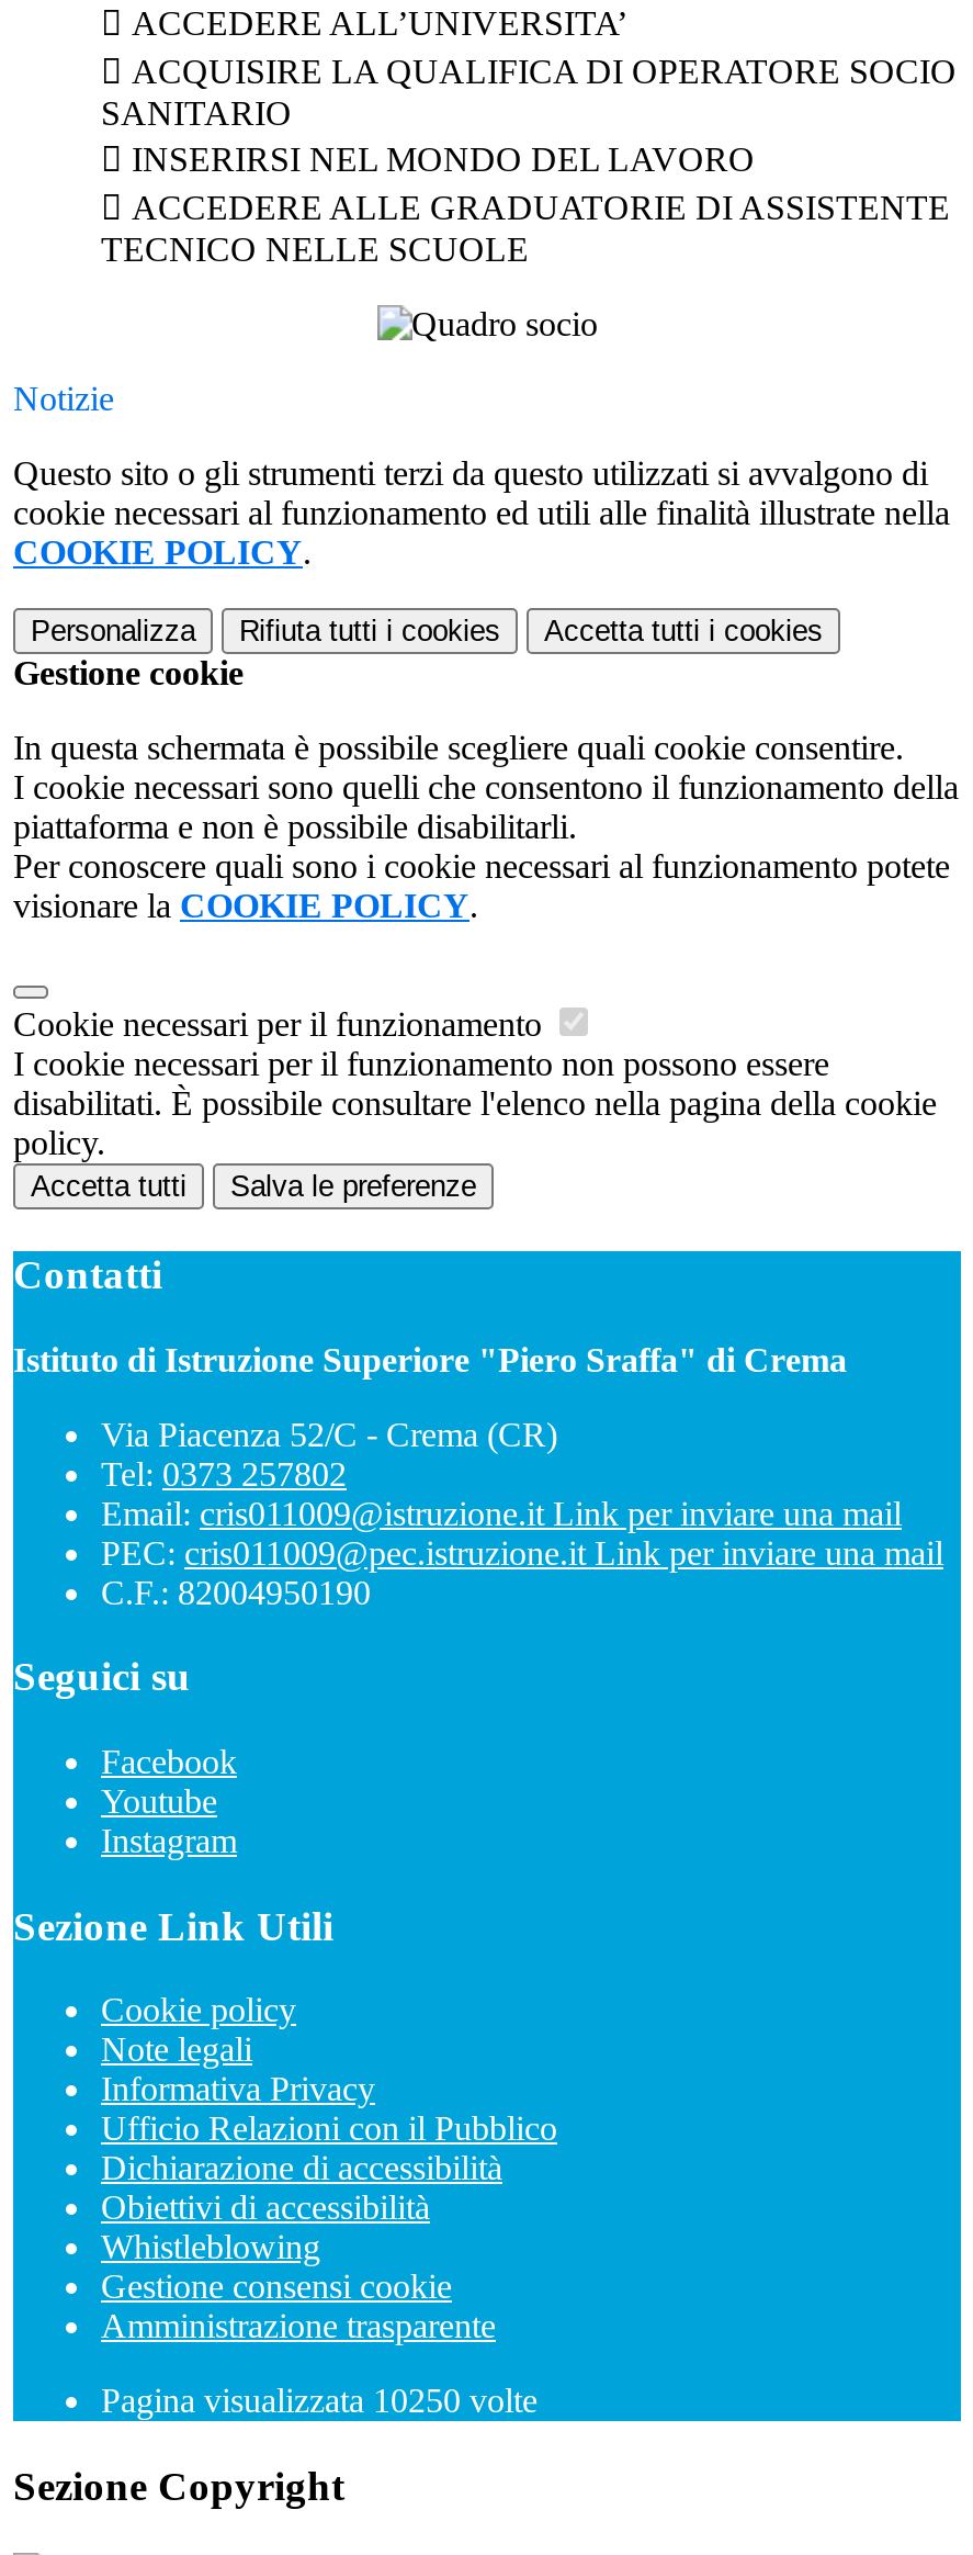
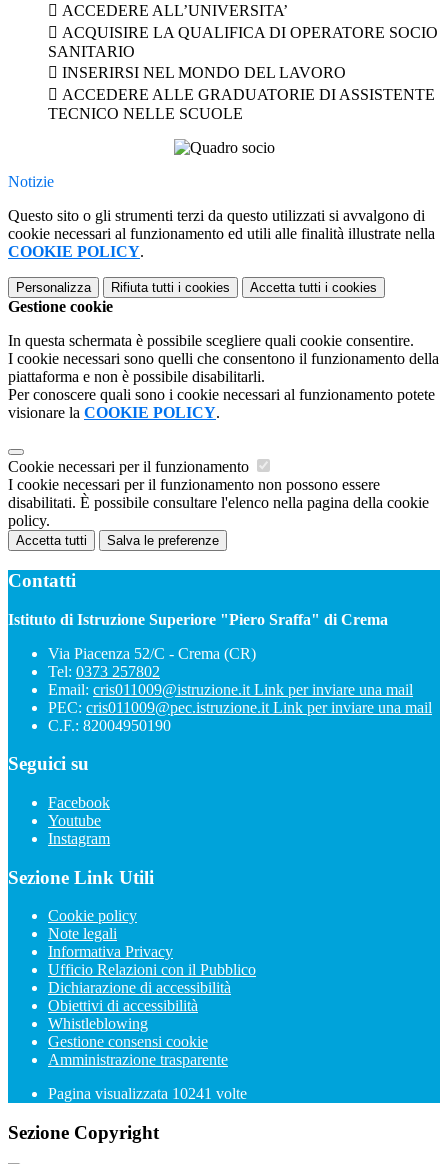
[101,2382,538,2420] Pagina visualizzata 10250 volte -> [48,1085,247,1102] Pagina visualizzata 10241 volte

